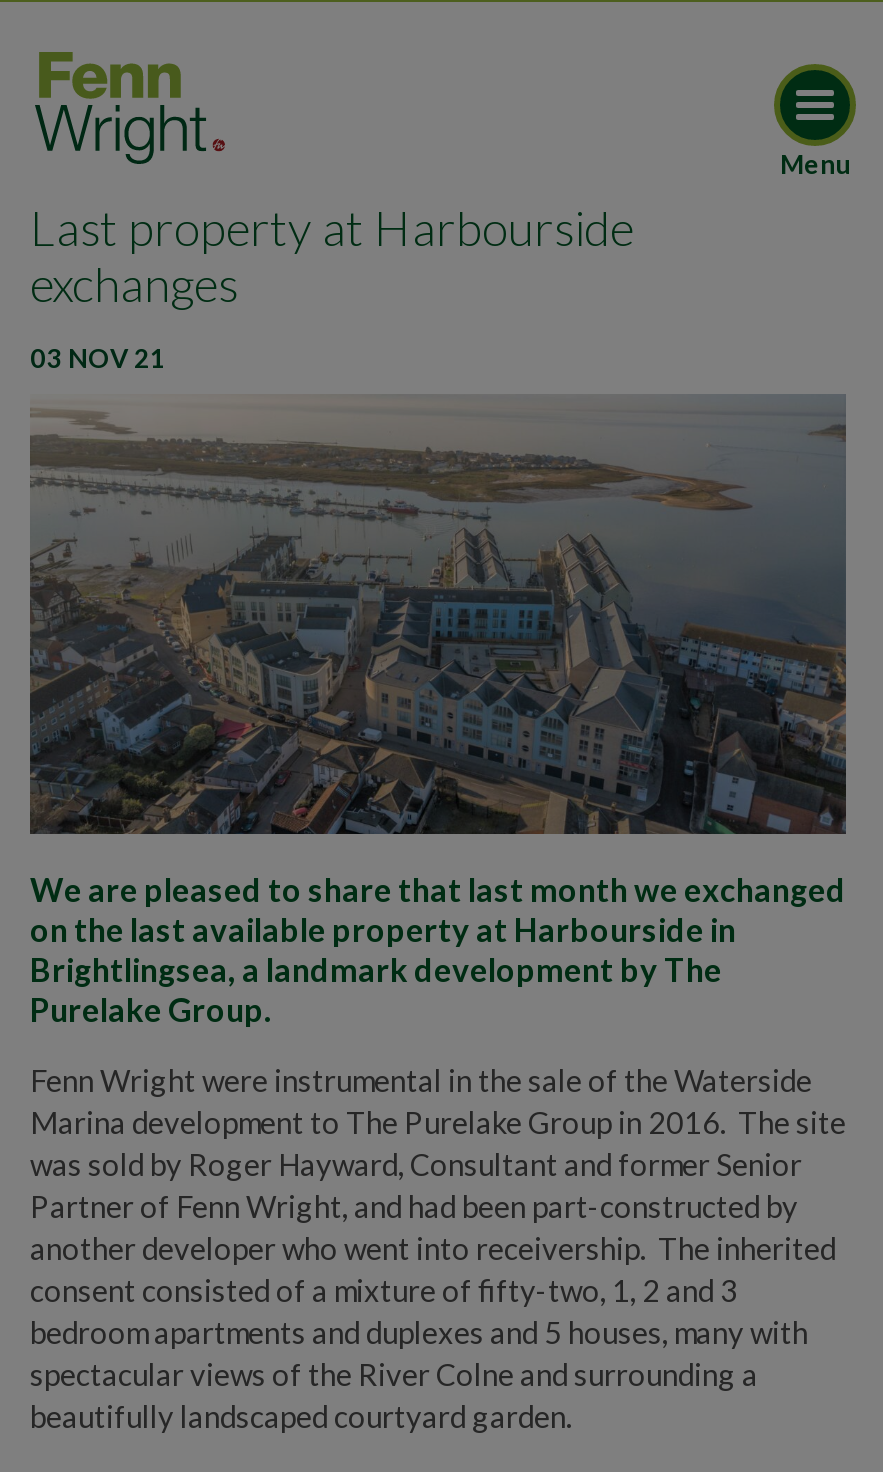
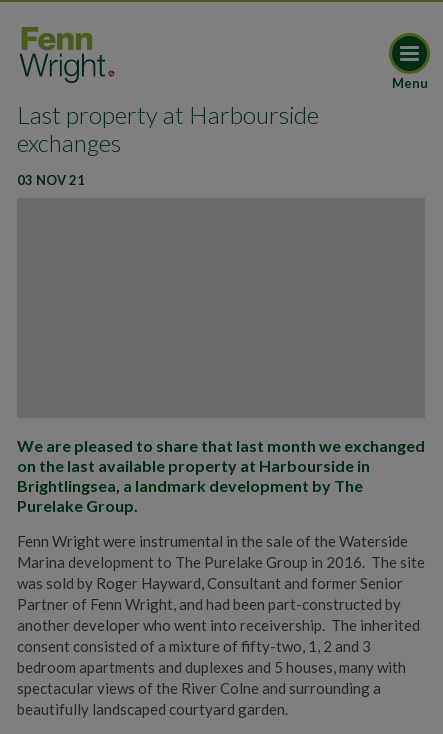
[28,396,848,836] [image] -> none

